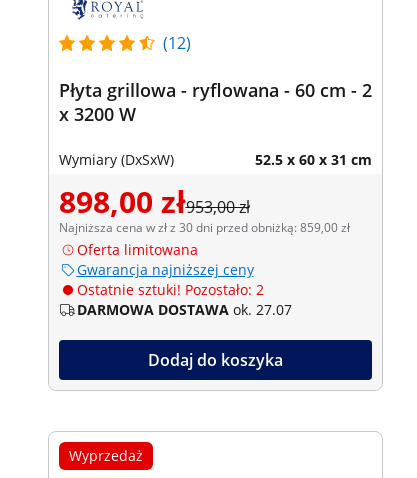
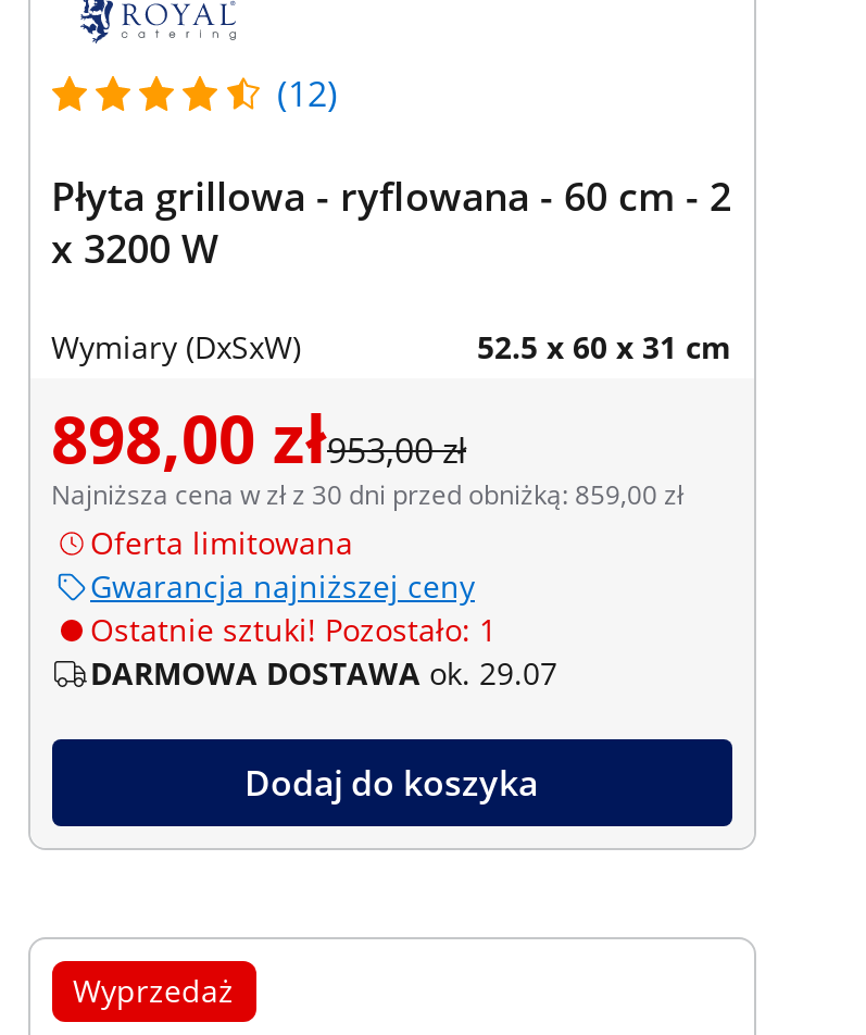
[76,280,263,299] Ostatnie sztuki! Pozostało: 2 -> [90,608,497,649] Ostatnie sztuki! Pozostało: 1
[76,300,291,319] DARMOWA DOSTAWA ok. 27.07 -> [90,651,557,693] DARMOWA DOSTAWA ok. 29.07

